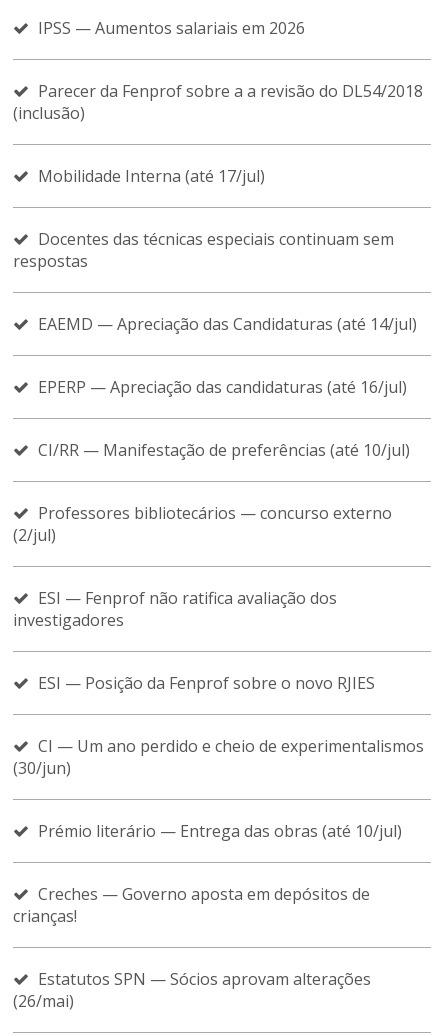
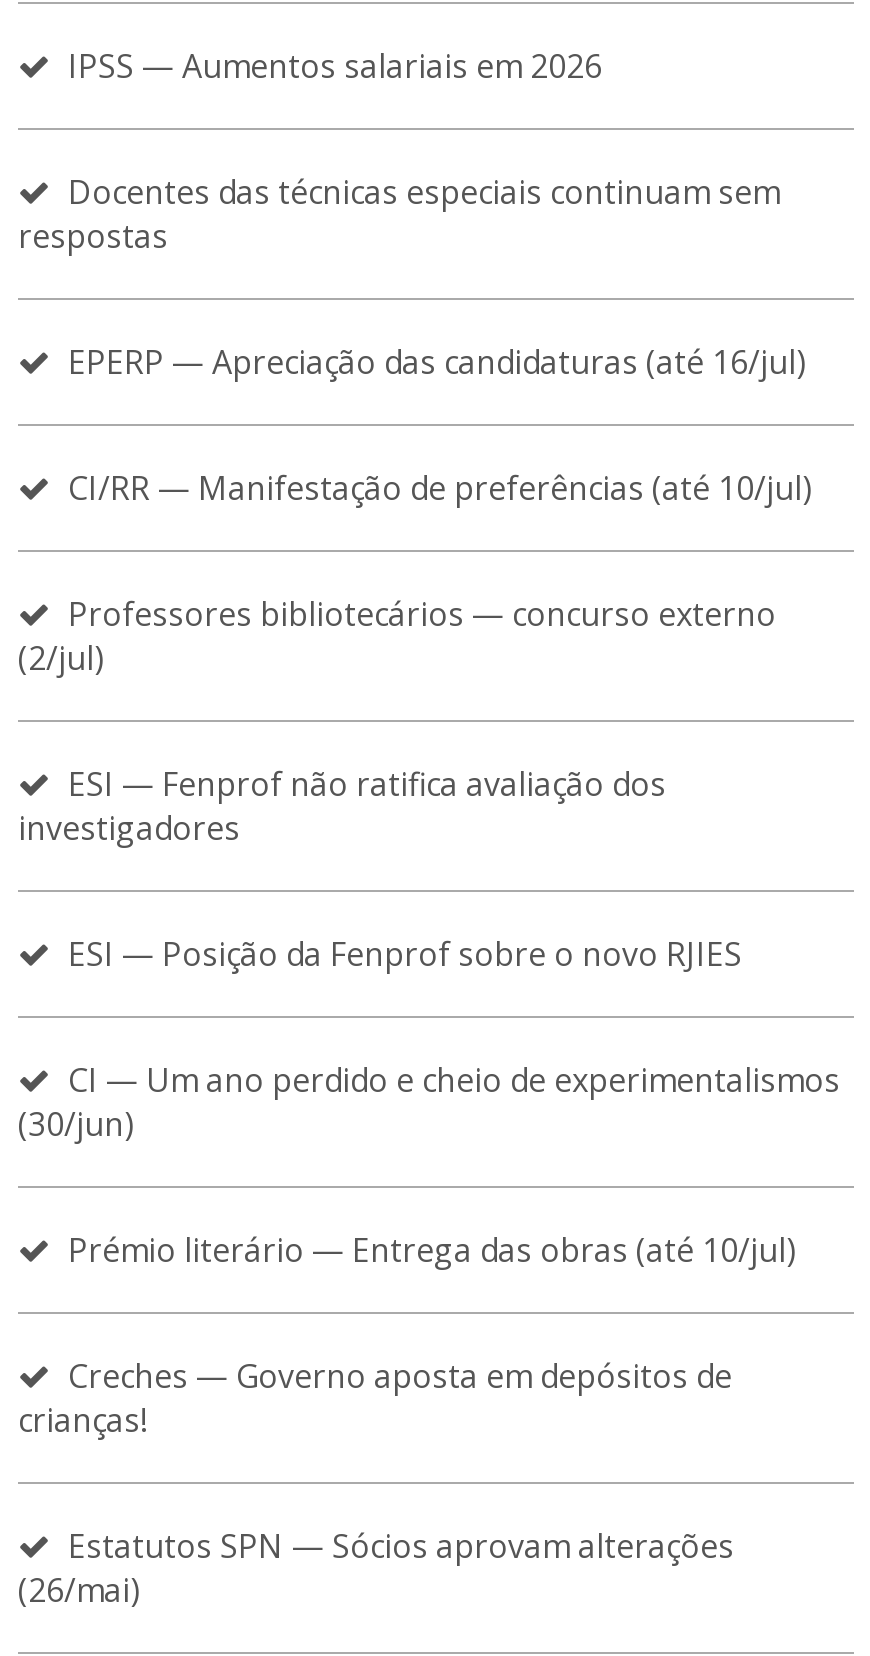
[13,80,423,187] Parecer da Fenprof sobre a a revisão do DL54/2018 | (inclusão) | Mobilidade Interna (até 17/jul) -> none
[38,313,417,335] EAEMD — Apreciação das Candidaturas (até 14/jul) -> none

